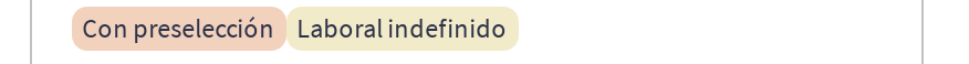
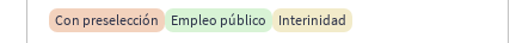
[297,12,507,45] Laboral indefinido -> [170,11,346,29] Empleo público | Interinidad

